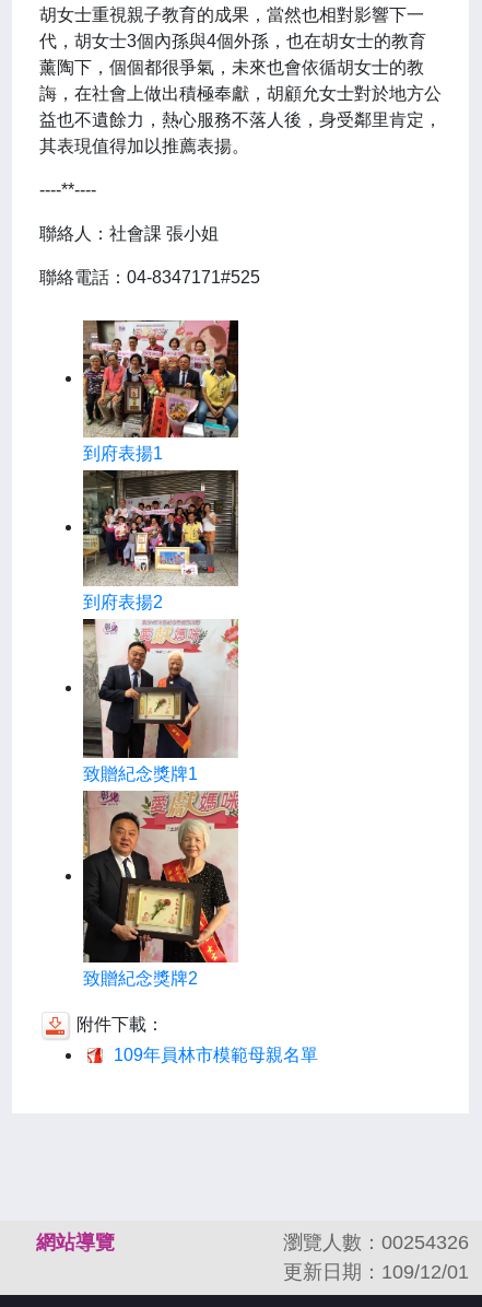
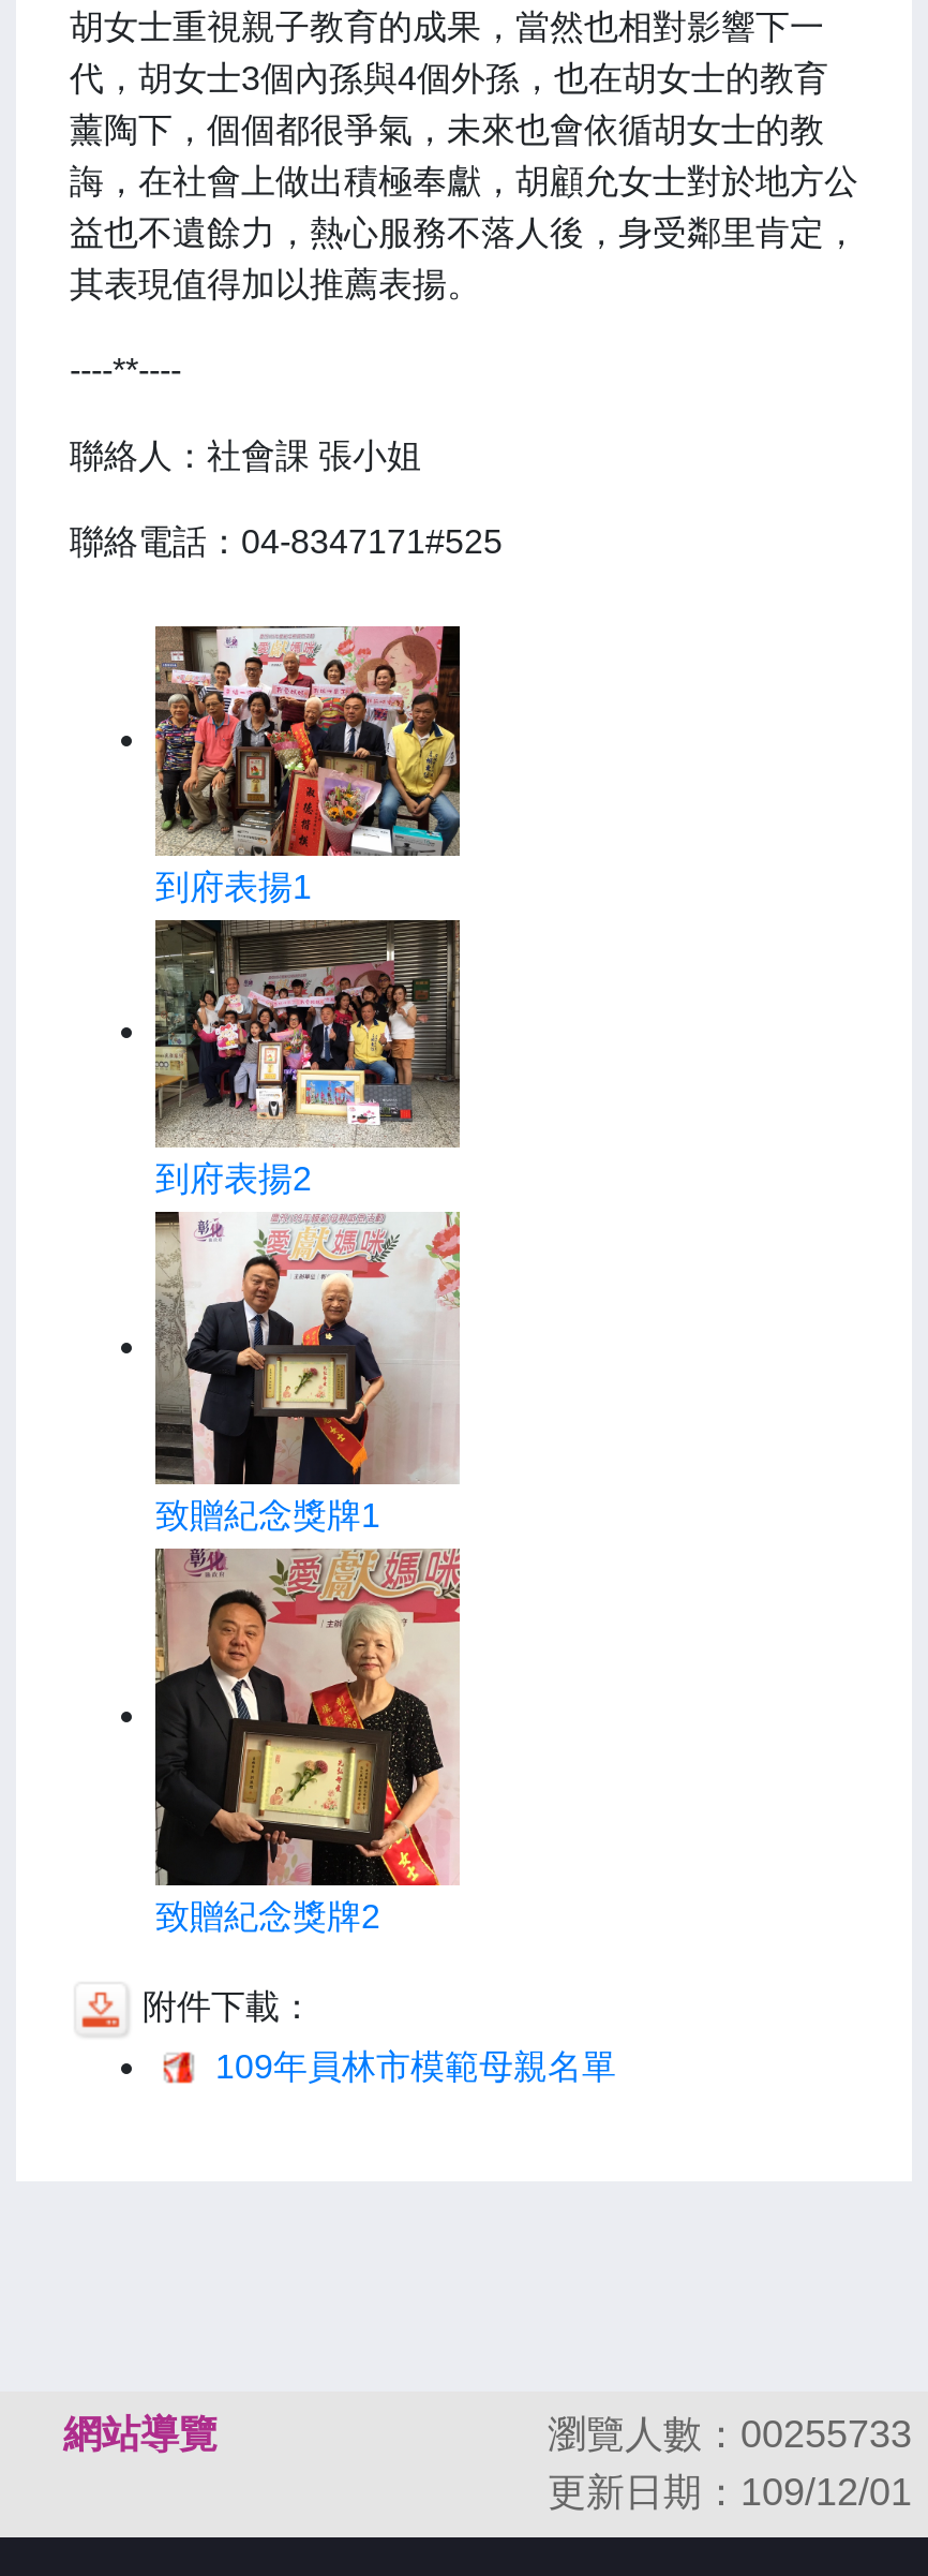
[283,1231,469,1253] 瀏覽人數：00254326 -> [548,2413,912,2455] 瀏覽人數：00255733

